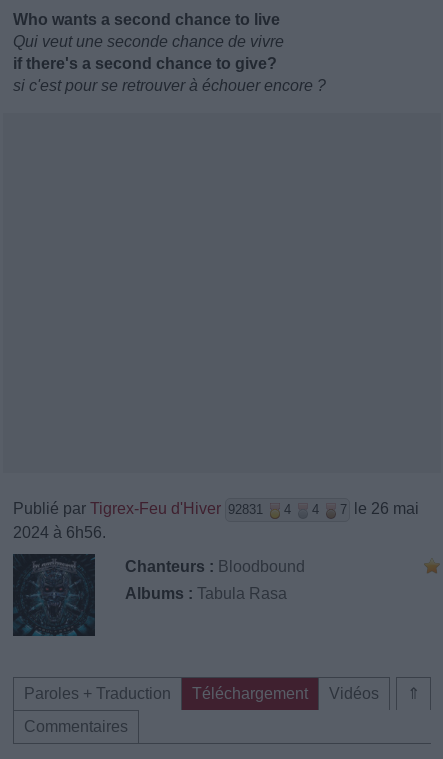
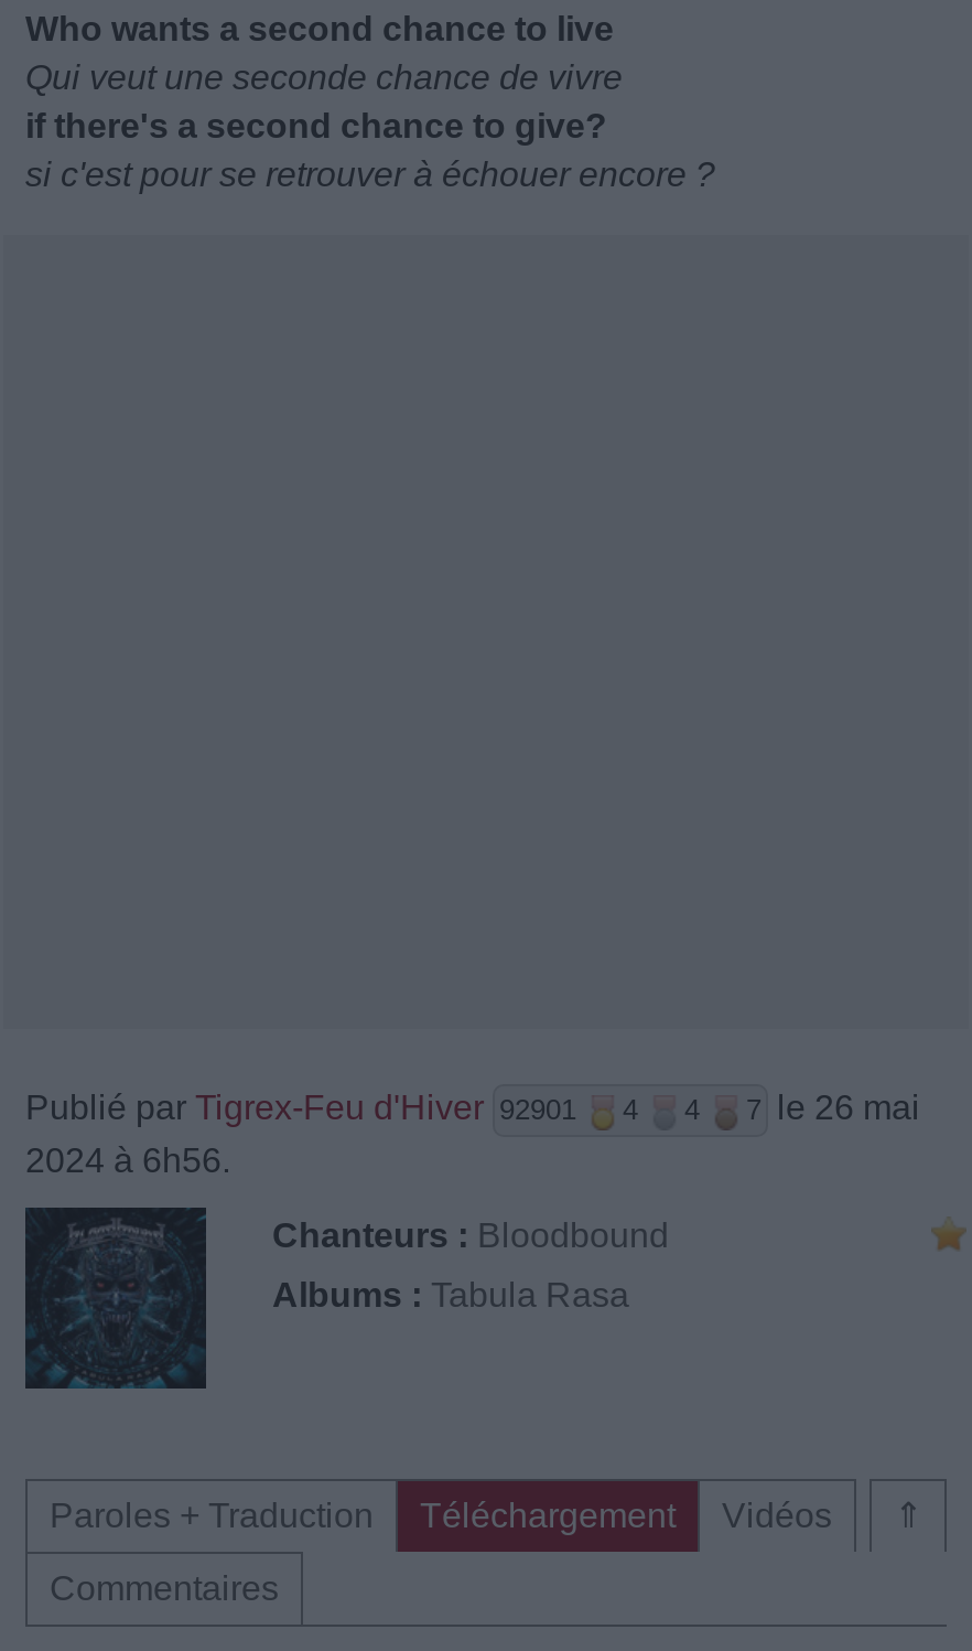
[13,500,267,517] Publié par Tigrex-Feu d'Hiver 92831 -> [25,1089,585,1126] Publié par Tigrex-Feu d'Hiver 92901

